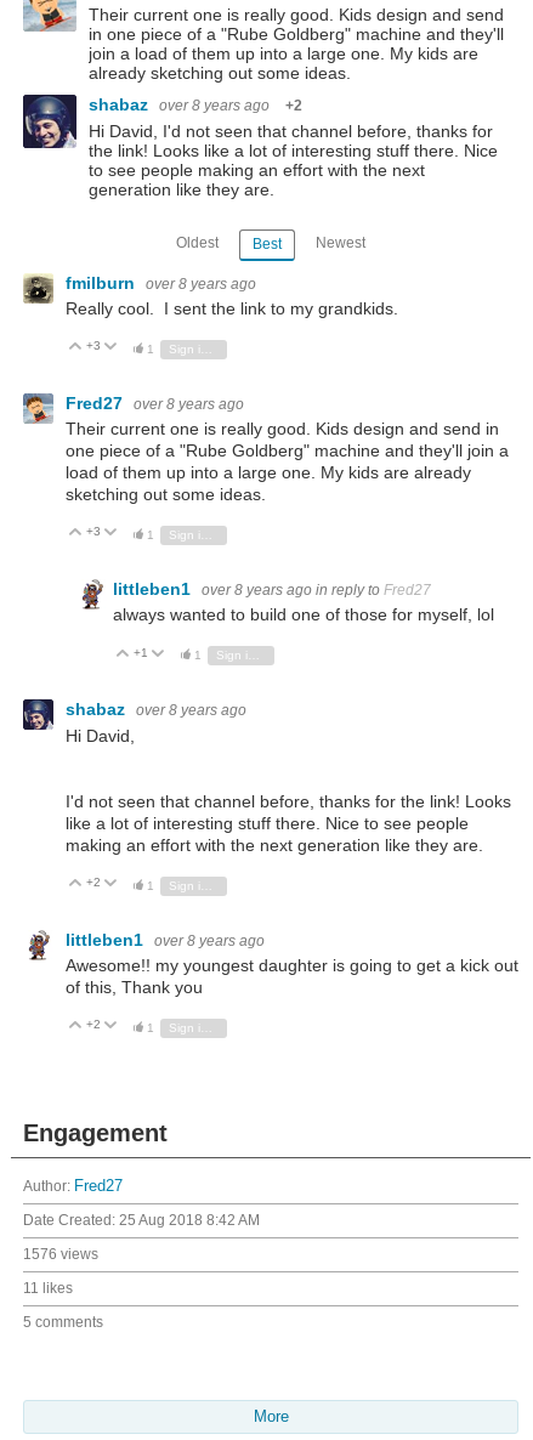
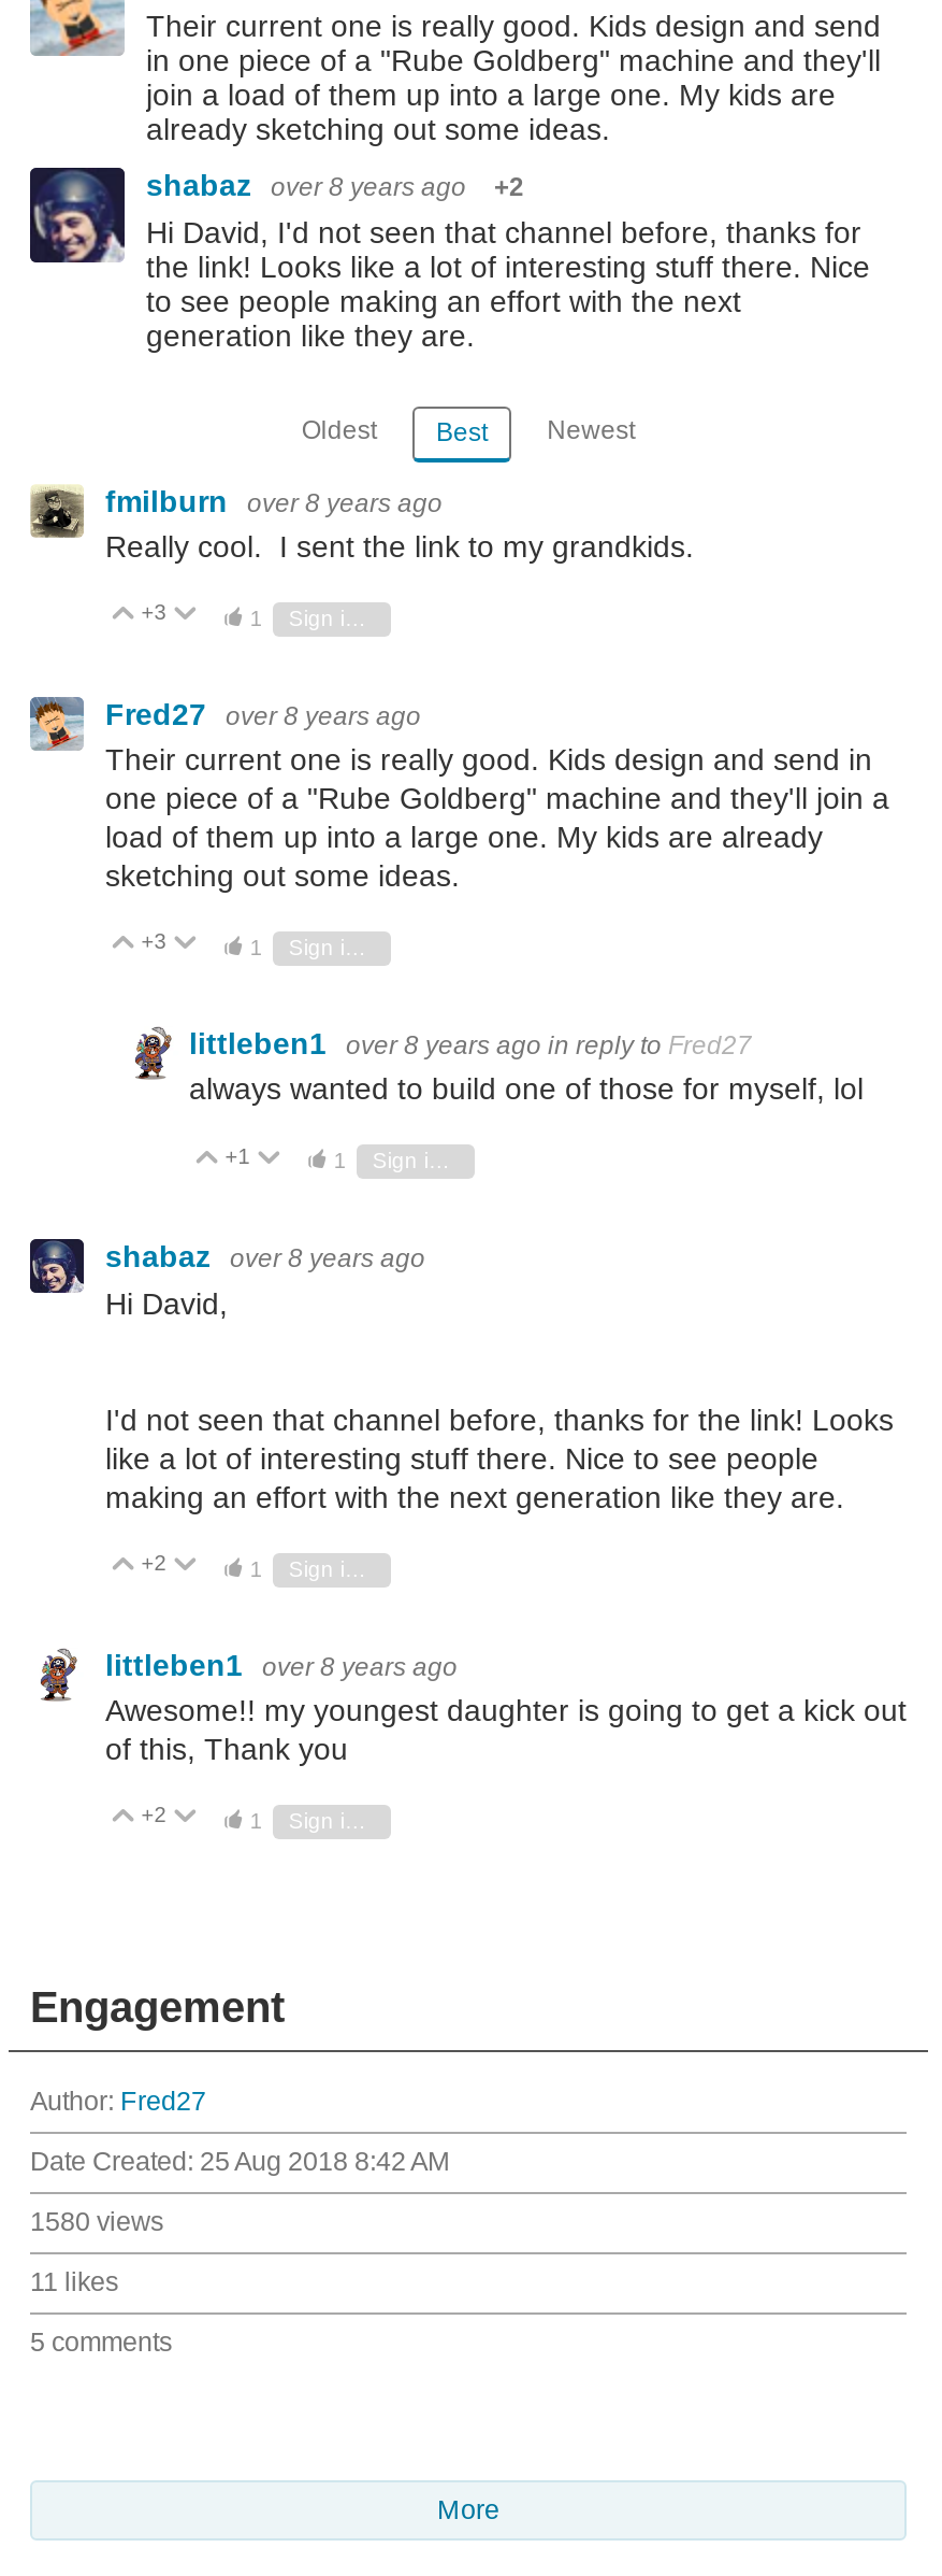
[23,1246,98,1263] 1576 views -> [30,2207,163,2237] 1580 views

